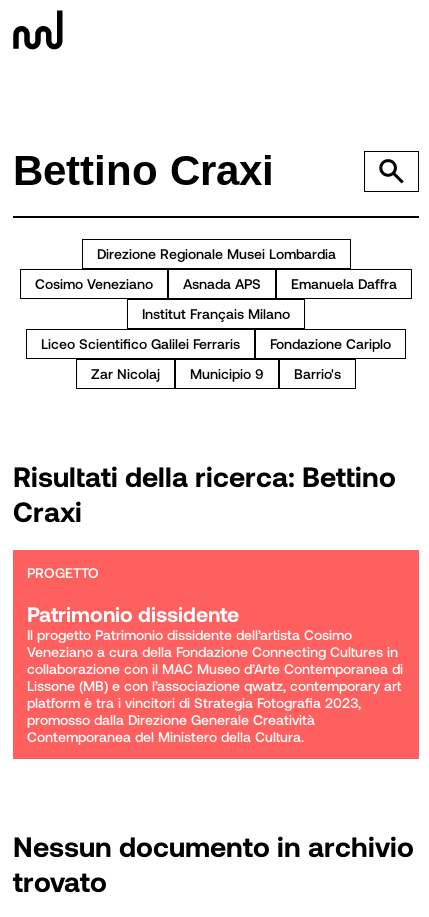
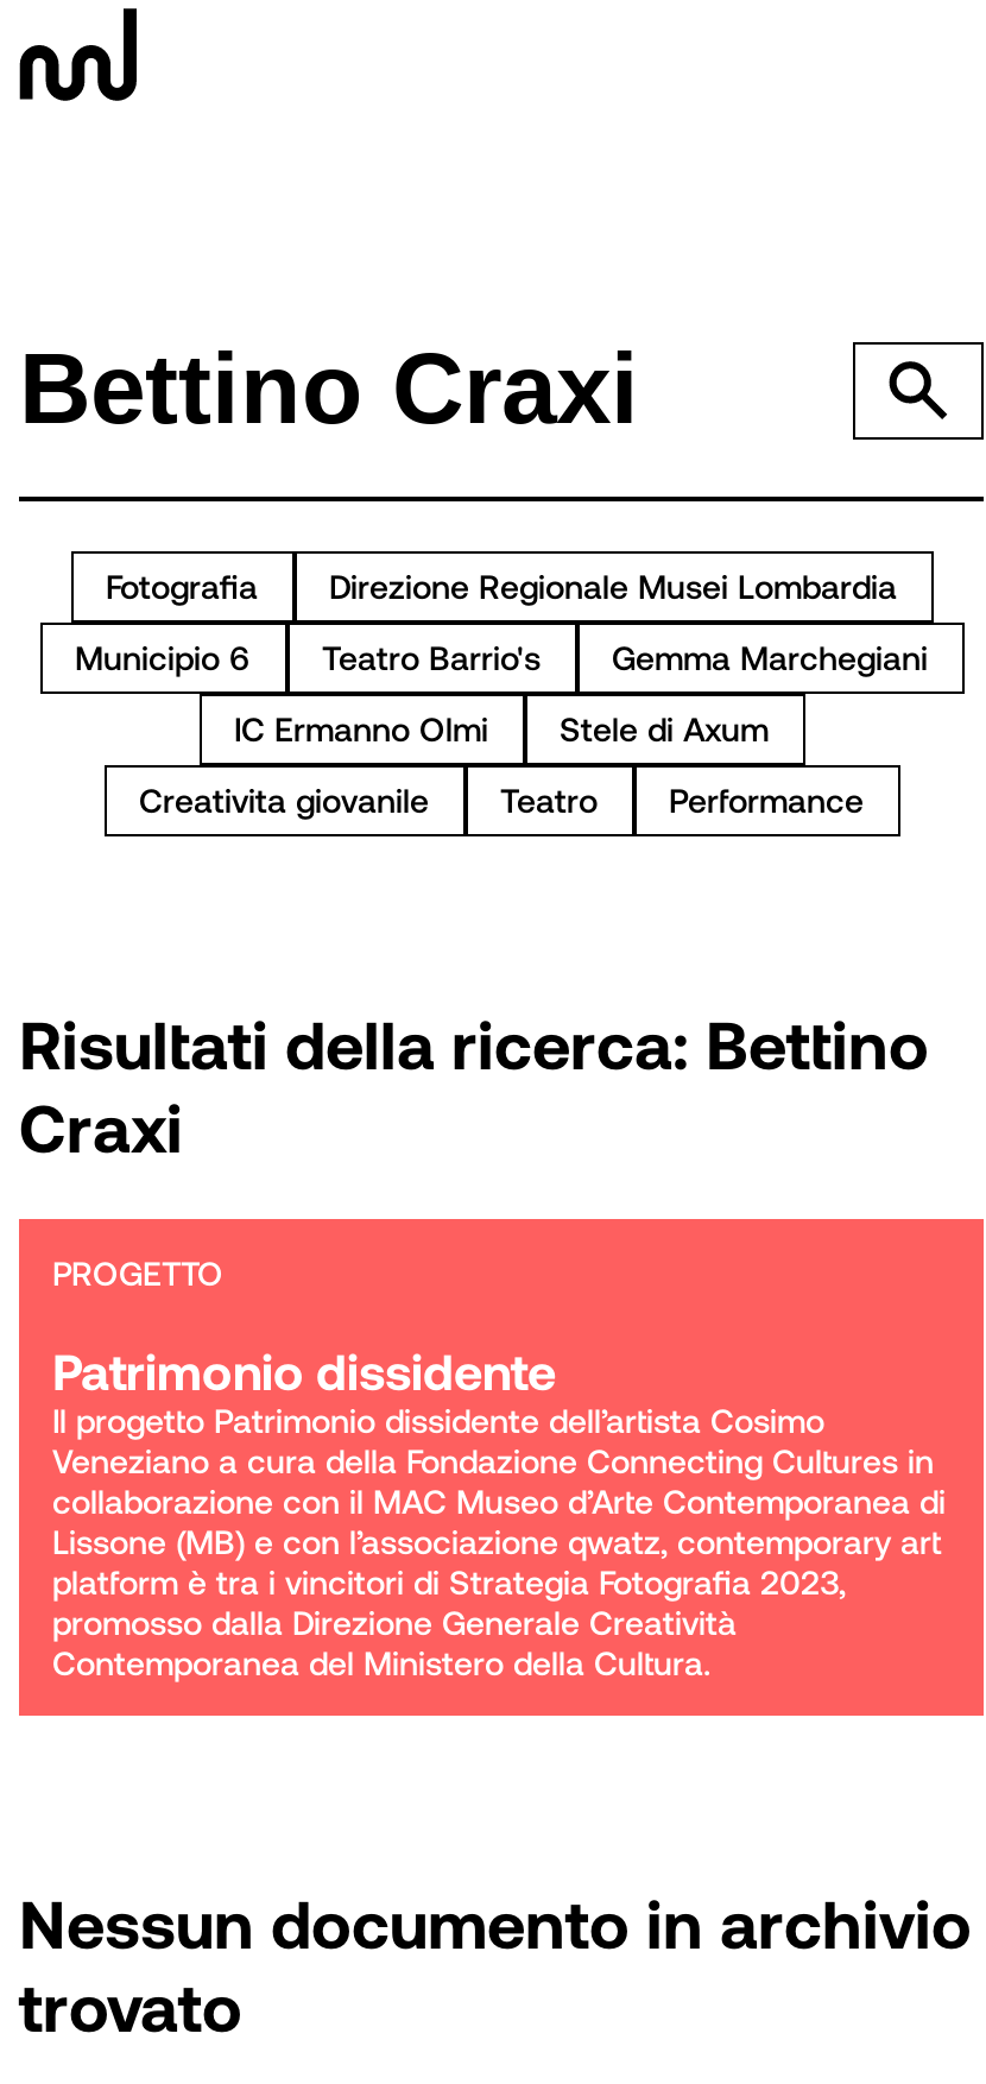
none -> [106,566,258,606] Fotografia
[35,275,397,382] Cosimo Veneziano | Asnada APS | Emanuela Daffra | Institut Français Milano | Liceo Scientifico Galilei Ferraris | Fondazione Cariplo | Zar Nicolaj | Municipio 9 | Barrio's -> [75,637,928,820] Municipio 6 | Teatro Barrio's | Gemma Marchegiani | IC Ermanno Olmi | Stele di Axum | Creativita giovanile | Teatro | Performance

